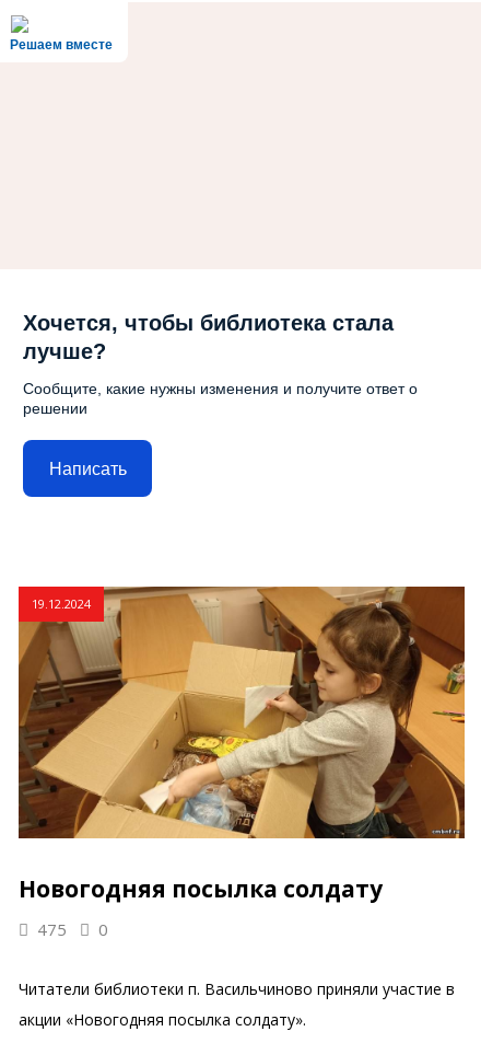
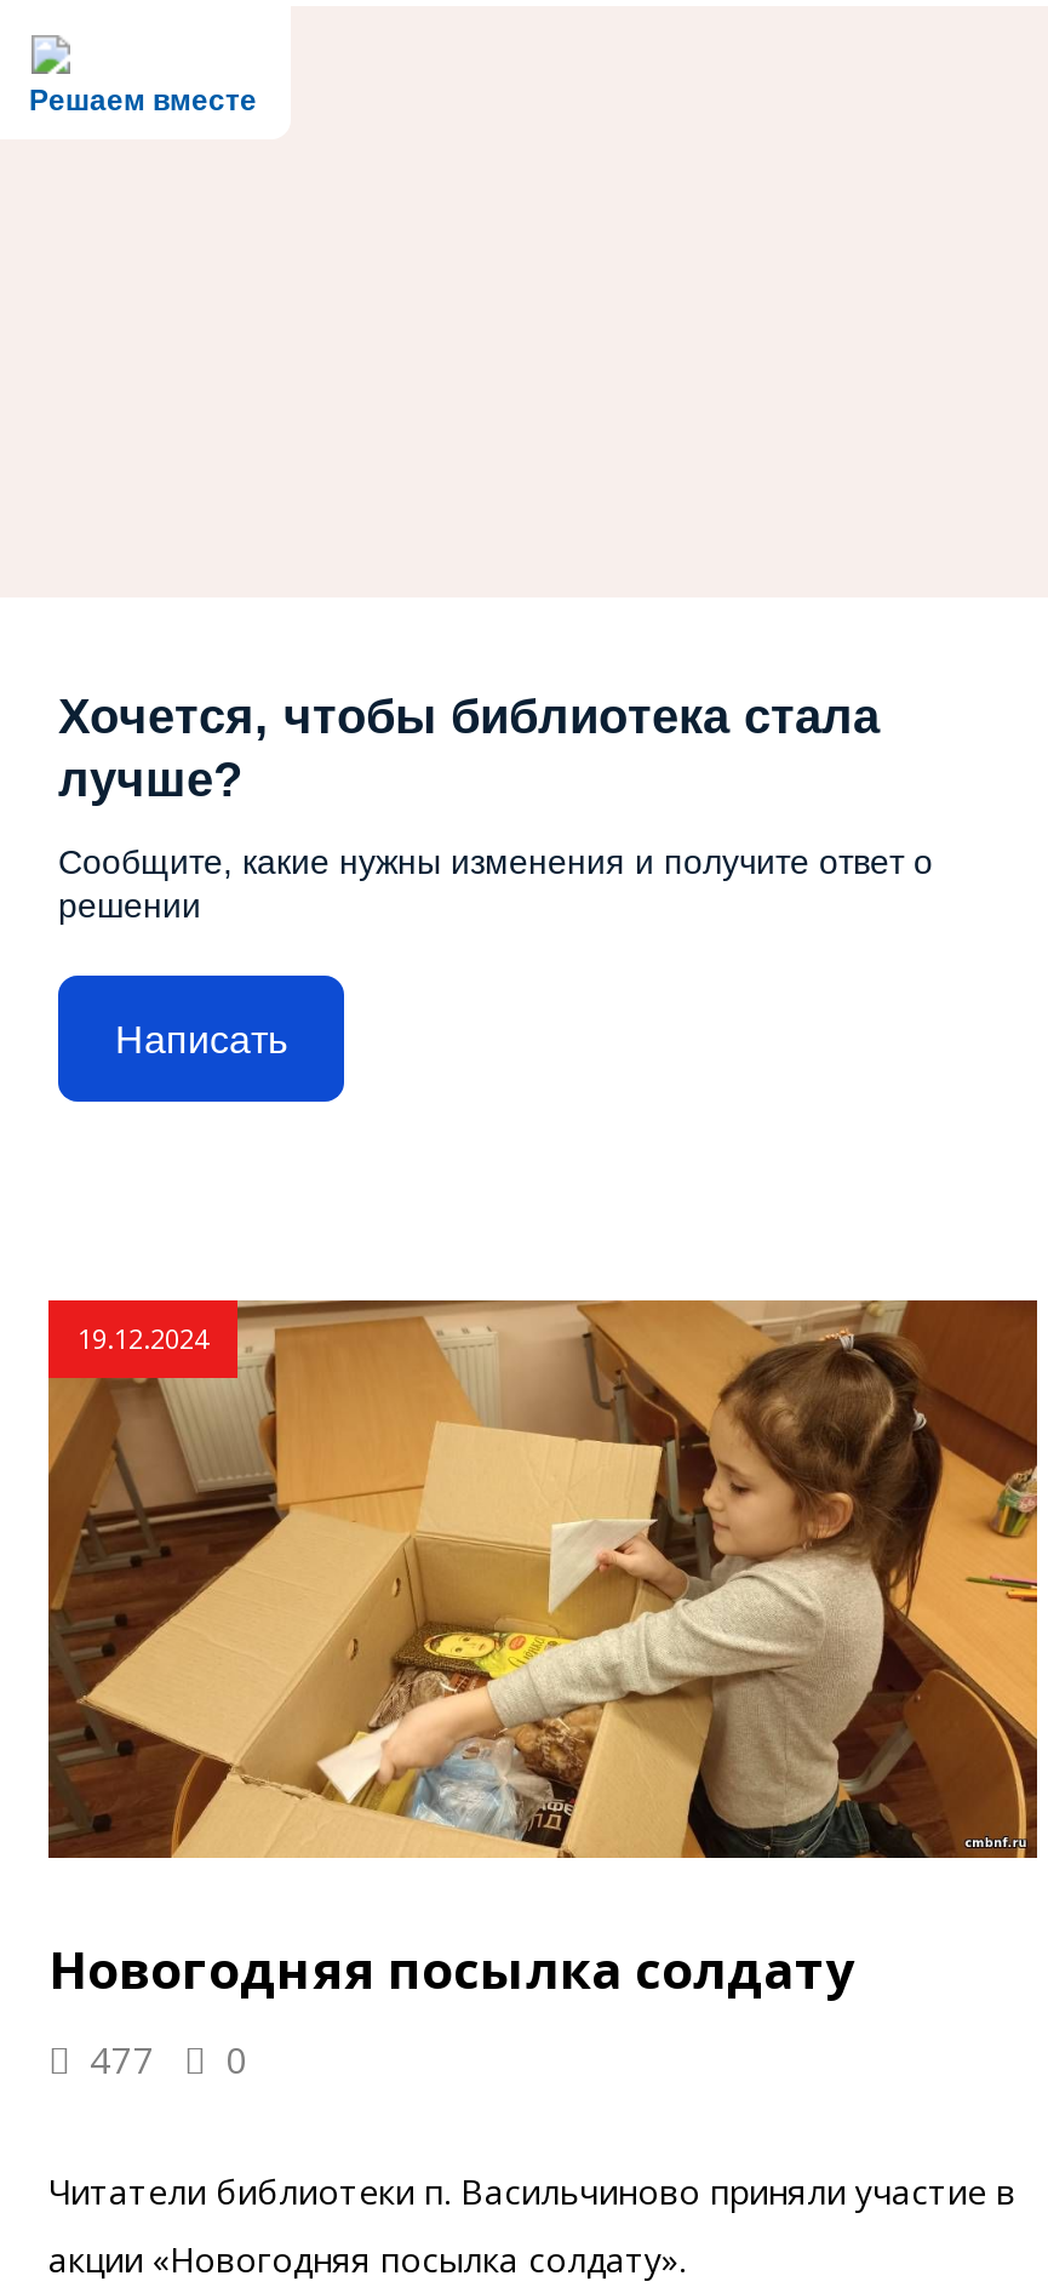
[37,918,108,940] 475 0 -> [90,2034,247,2083] 477 0

